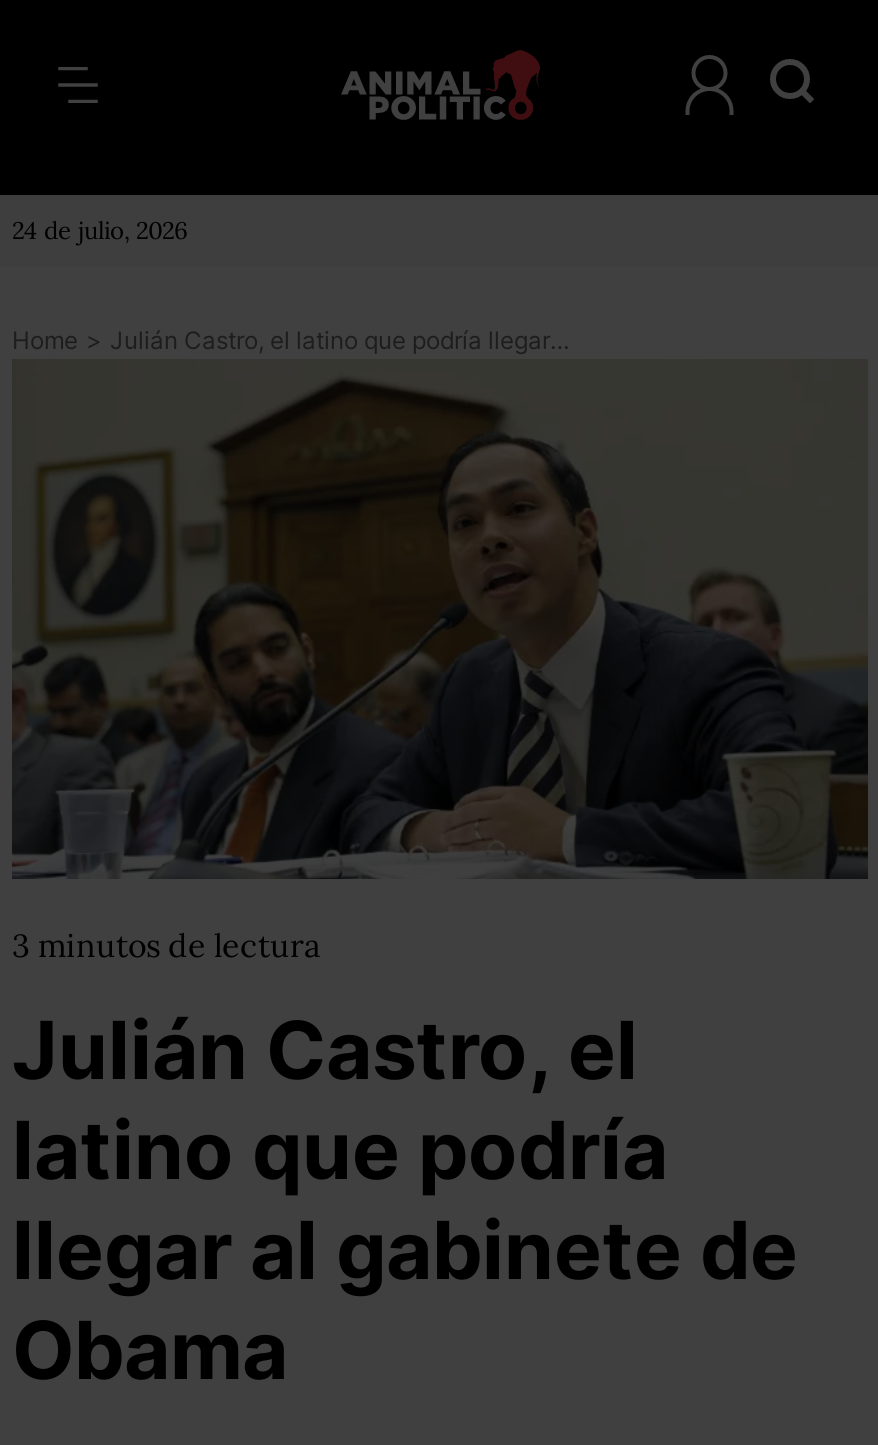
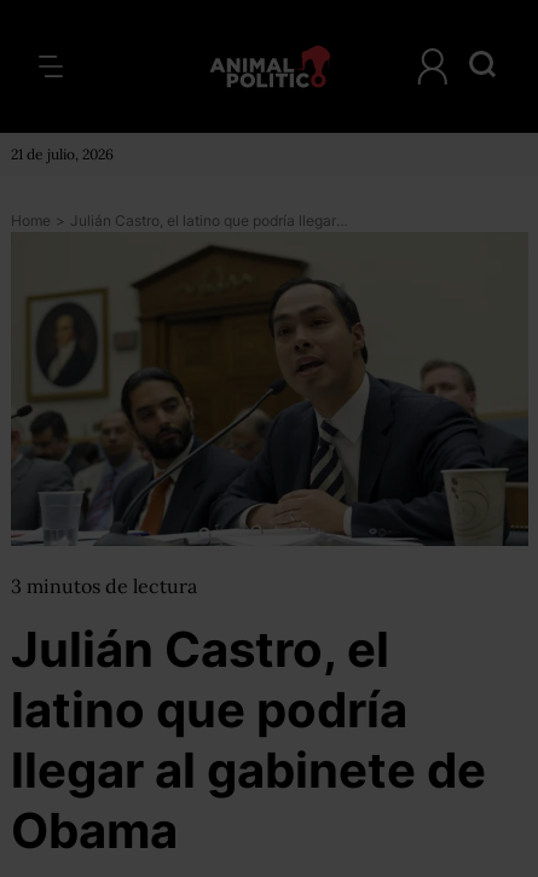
[12,215,188,245] 24 de julio, 2026 -> [11,145,114,163] 21 de julio, 2026

